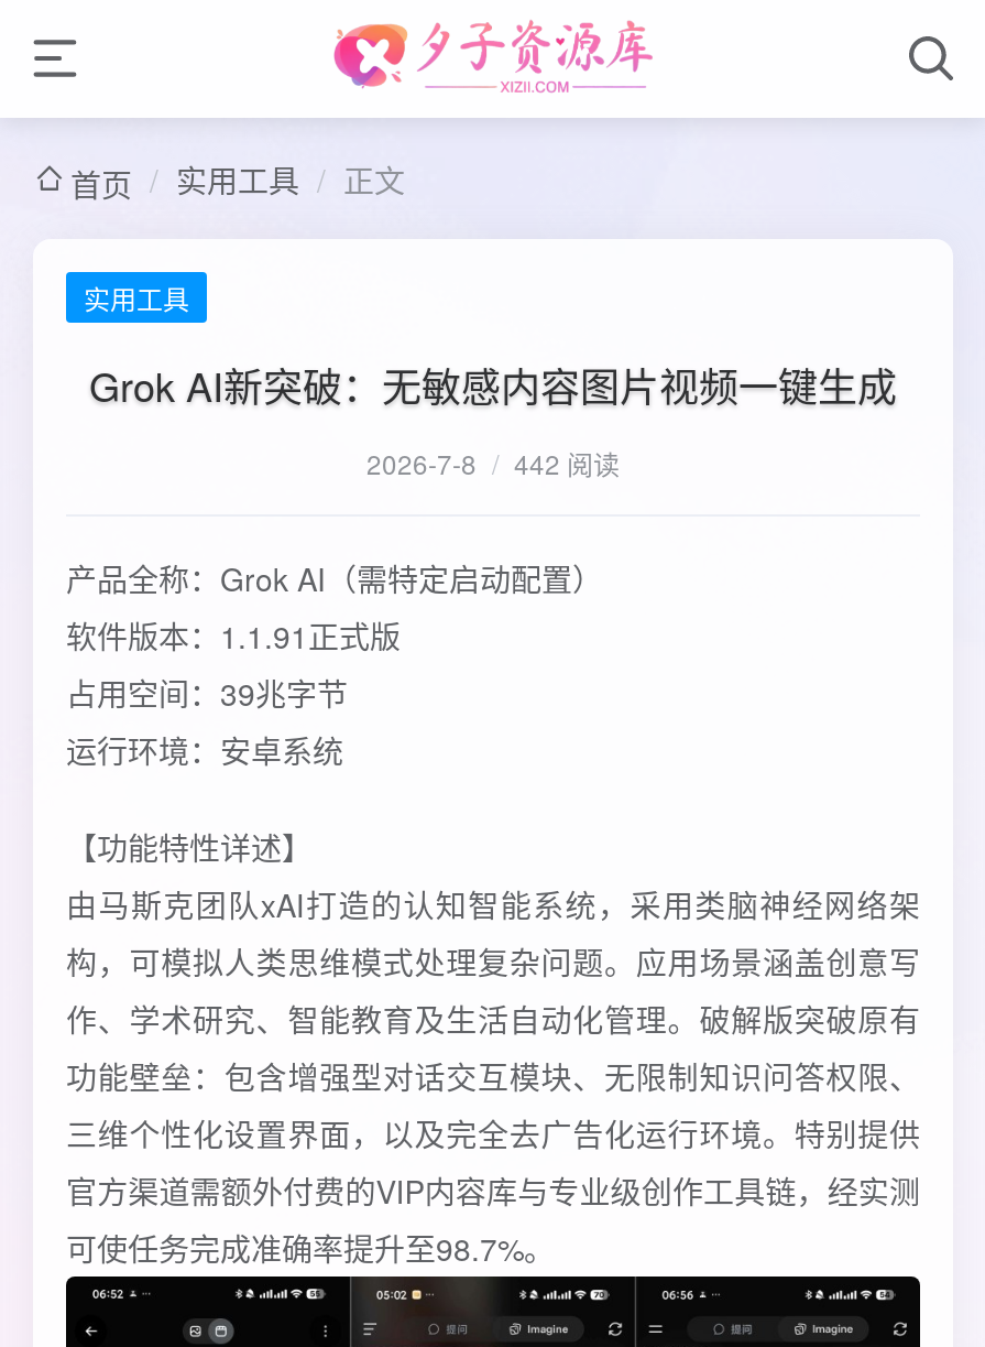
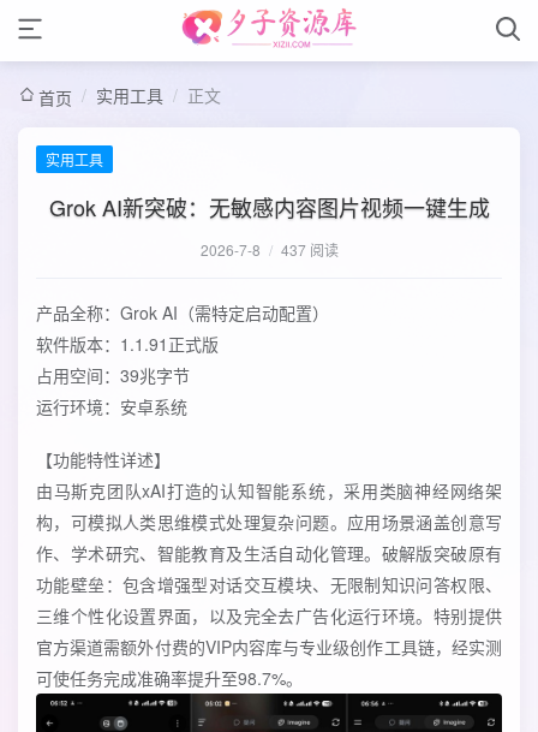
[366,444,620,481] 2026-7-8 / 442 阅读 -> [200,239,338,260] 2026-7-8 / 437 阅读

